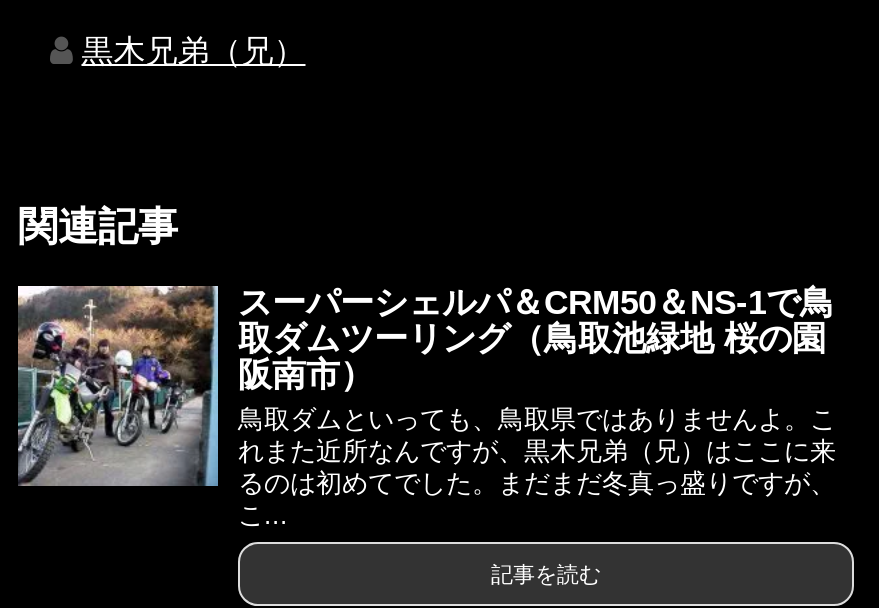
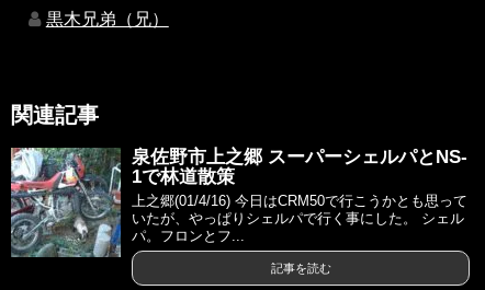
[16,284,836,530] [image] | スーパーシェルパ＆CRM50＆NS-1で鳥 | 取ダムツーリング（鳥取池緑地 桜の園 | 阪南市） | 鳥取ダムといっても、鳥取県ではありませんよ。こ | れまた近所なんですが、黒木兄弟（兄）はここに来 | るのは初めてでした。まだまだ冬真っ盛りですが、 | こ... -> [10,147,467,257] [image] | 泉佐野市上之郷 スーパーシェルパとNS- | 1で林道散策 | 上之郷(01/4/16) 今日はCRM50で行こうかとも思って | いたが、やっぱりシェルパで行く事にした。 シェル | パ。フロンとフ...

